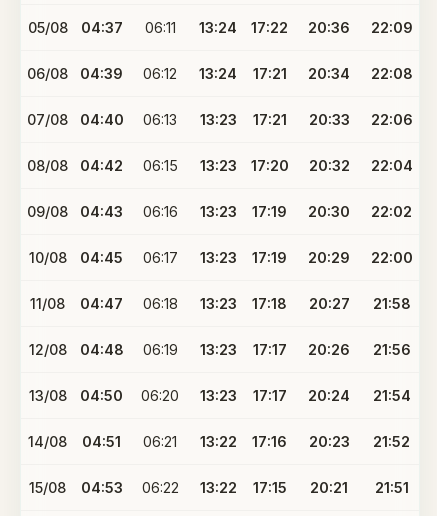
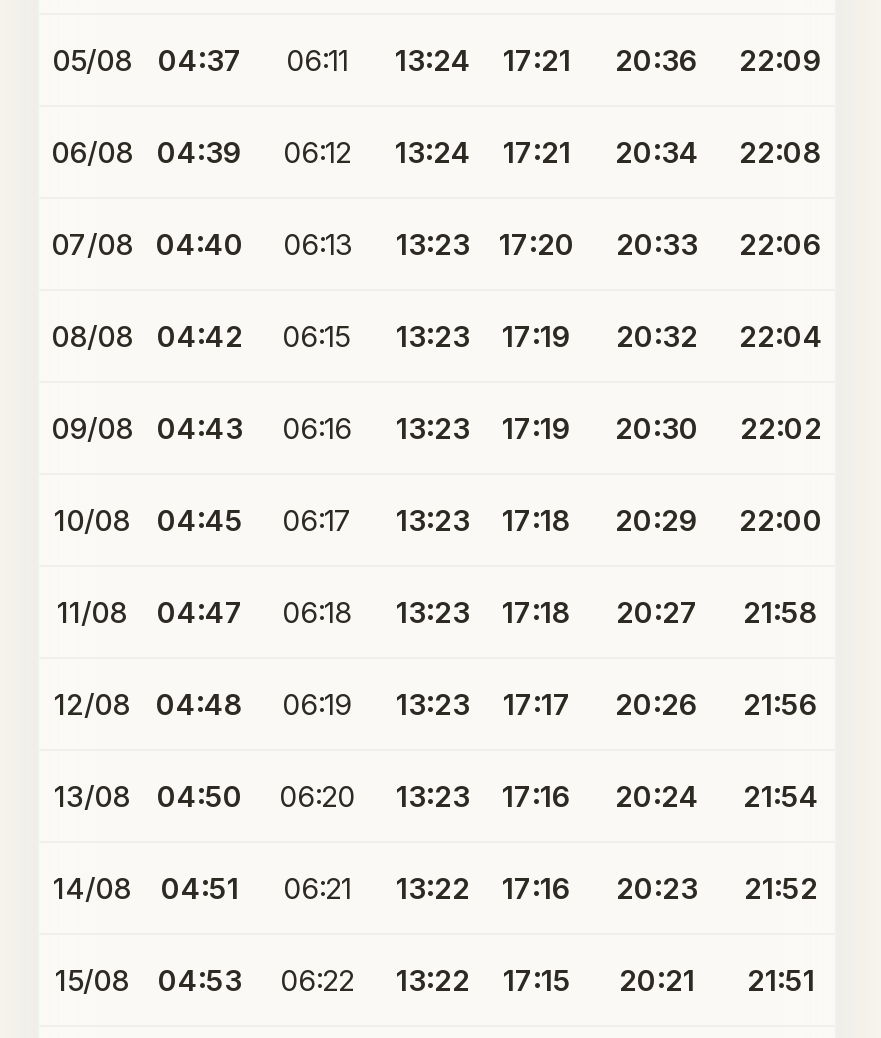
[27,19,412,36] 05/08 04:37 06:11 13:24 17:22 20:36 22:09 -> [52,43,823,77] 05/08 04:37 06:11 13:24 17:21 20:36 22:09
[27,111,412,128] 07/08 04:40 06:13 13:23 17:21 20:33 22:06 -> [51,227,823,261] 07/08 04:40 06:13 13:23 17:20 20:33 22:06
[27,157,412,174] 08/08 04:42 06:15 13:23 17:20 20:32 22:04 -> [51,319,823,353] 08/08 04:42 06:15 13:23 17:19 20:32 22:04
[28,249,412,266] 10/08 04:45 06:17 13:23 17:19 20:29 22:00 -> [54,503,823,537] 10/08 04:45 06:17 13:23 17:18 20:29 22:00
[28,387,410,404] 13/08 04:50 06:20 13:23 17:17 20:24 21:54 -> [54,779,819,813] 13/08 04:50 06:20 13:23 17:16 20:24 21:54

